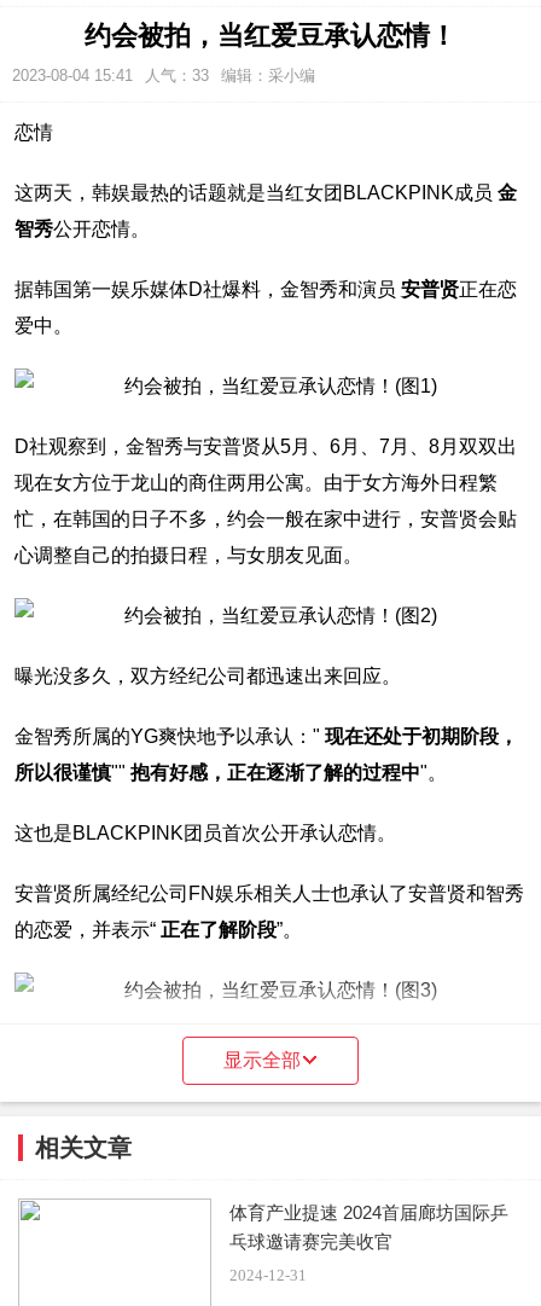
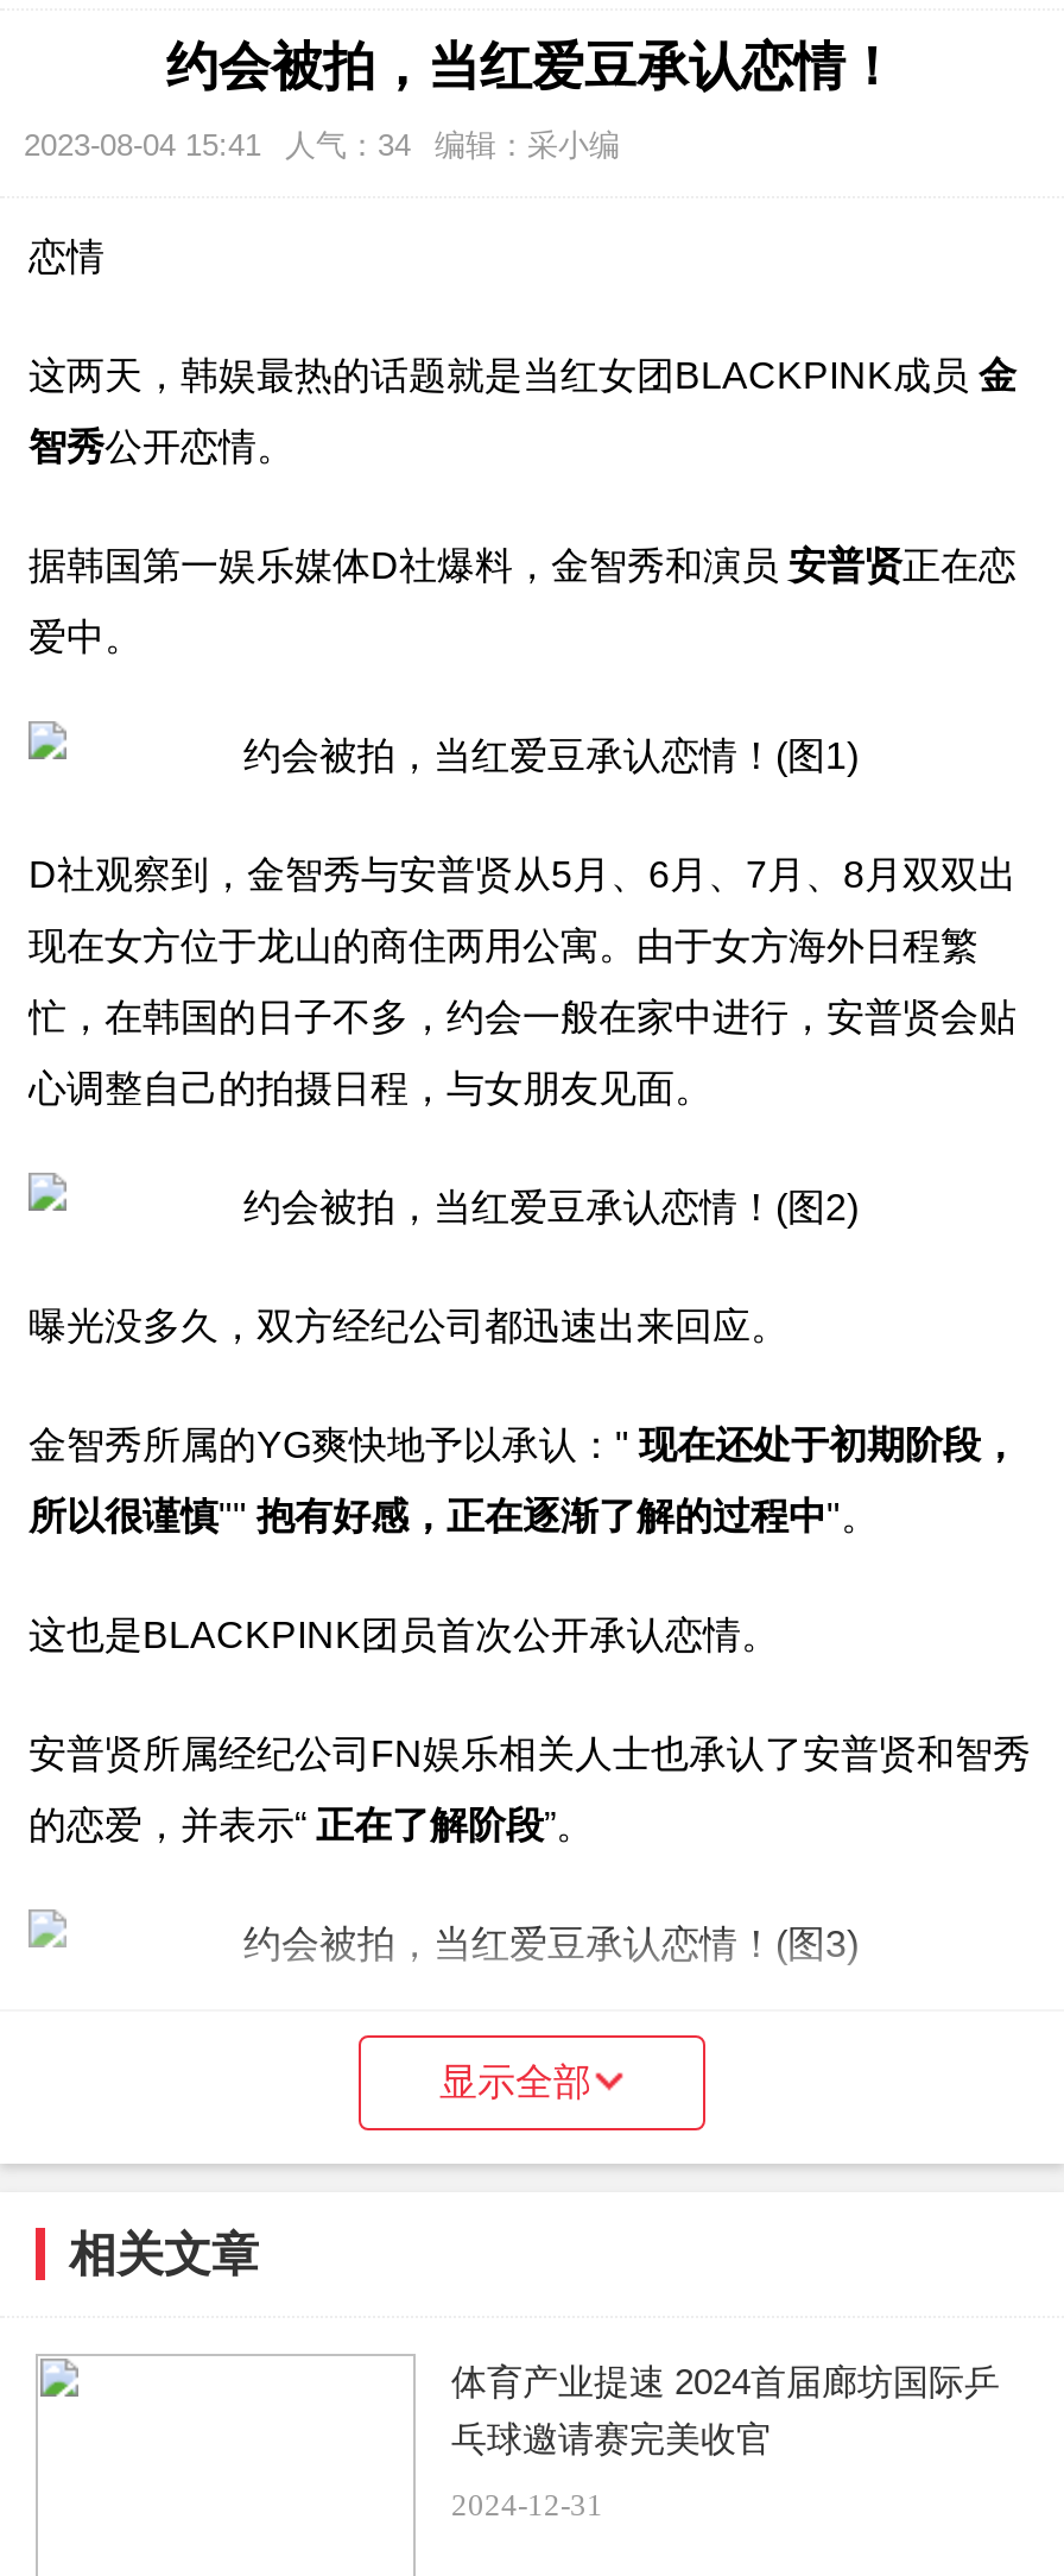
[12,66,315,85] 2023-08-04 15:41 人气：33 编辑：采小编 -> [24,127,620,163] 2023-08-04 15:41 人气：34 编辑：采小编

